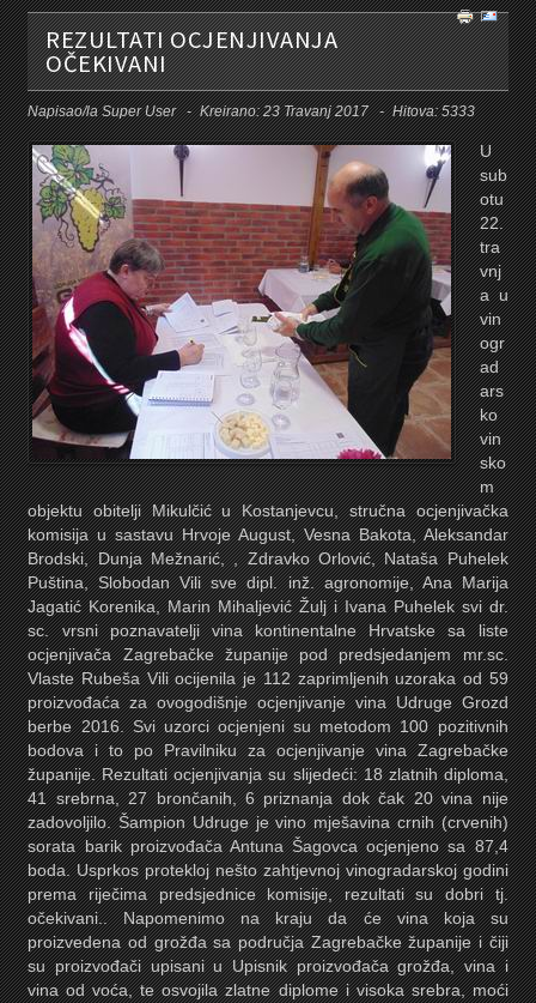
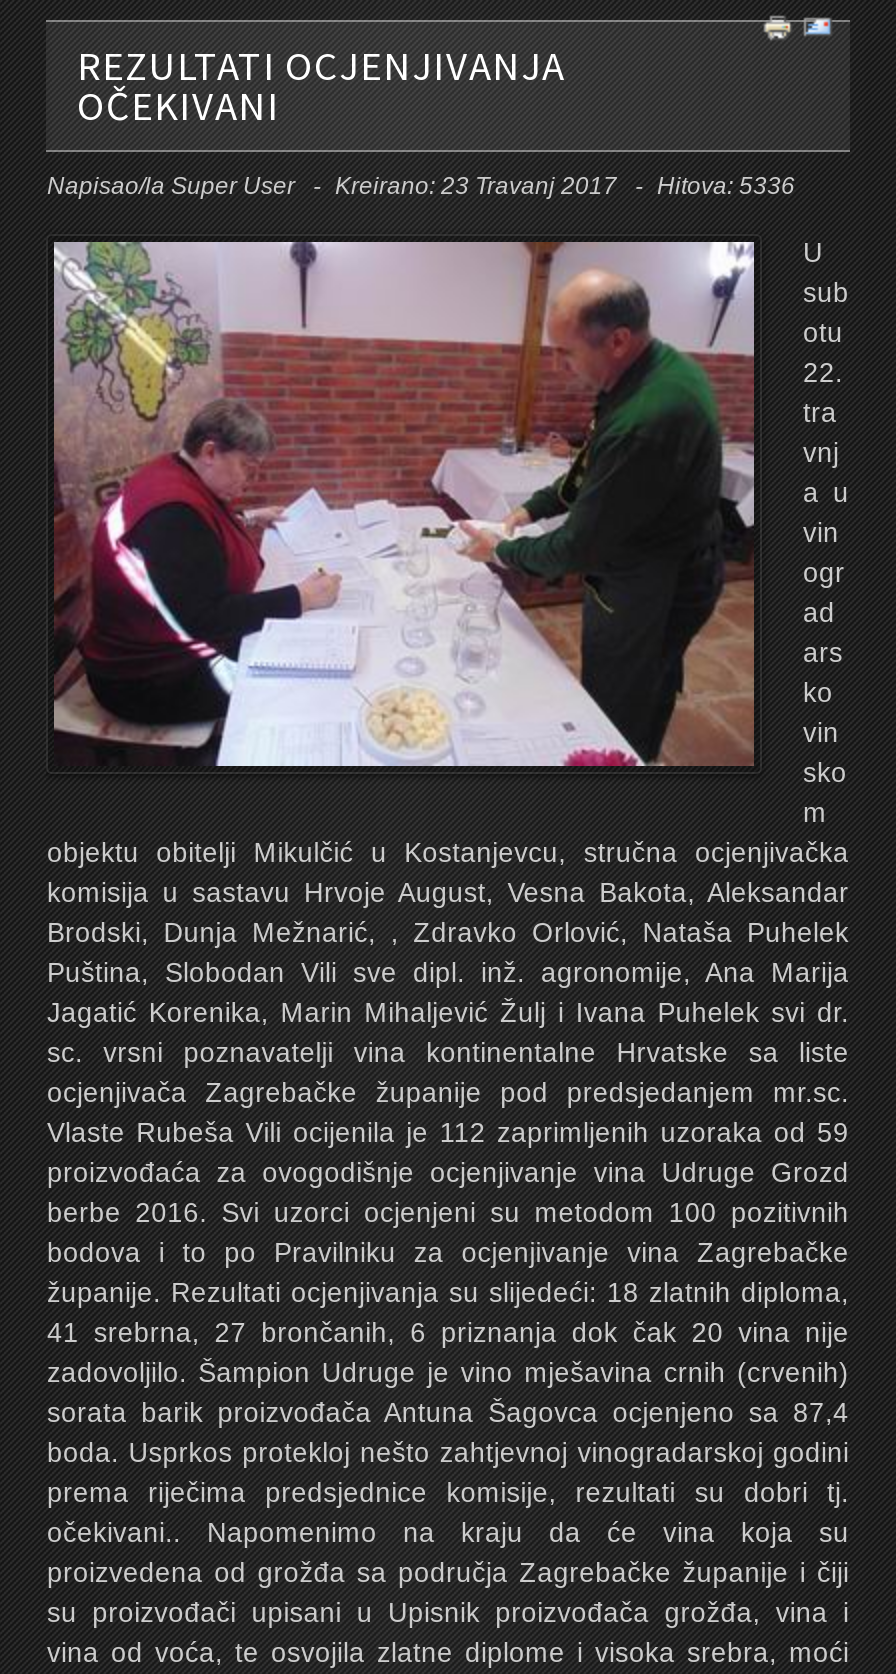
[28,103,475,119] Napisao/la Super User Kreirano: 23 Travanj 2017 Hitova: 5333 -> [47,171,795,199] Napisao/la Super User Kreirano: 23 Travanj 2017 Hitova: 5336

